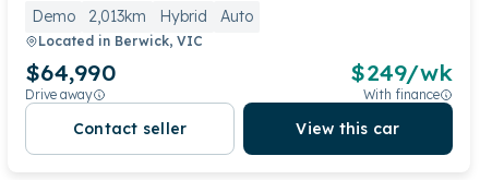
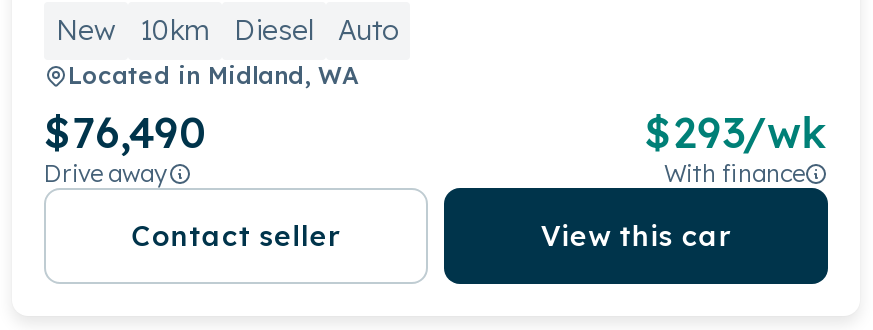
[32,7,207,26] Demo | 2,013km | Hybrid -> [56,12,314,48] New | 10km | Diesel
[38,33,203,49] Located in Berwick, VIC -> [68,60,358,90] Located in Midland, WA
[25,58,117,86] $64,990 -> [44,106,208,158] $76,490
[350,58,453,86] $249/wk -> [644,106,828,158] $293/wk

